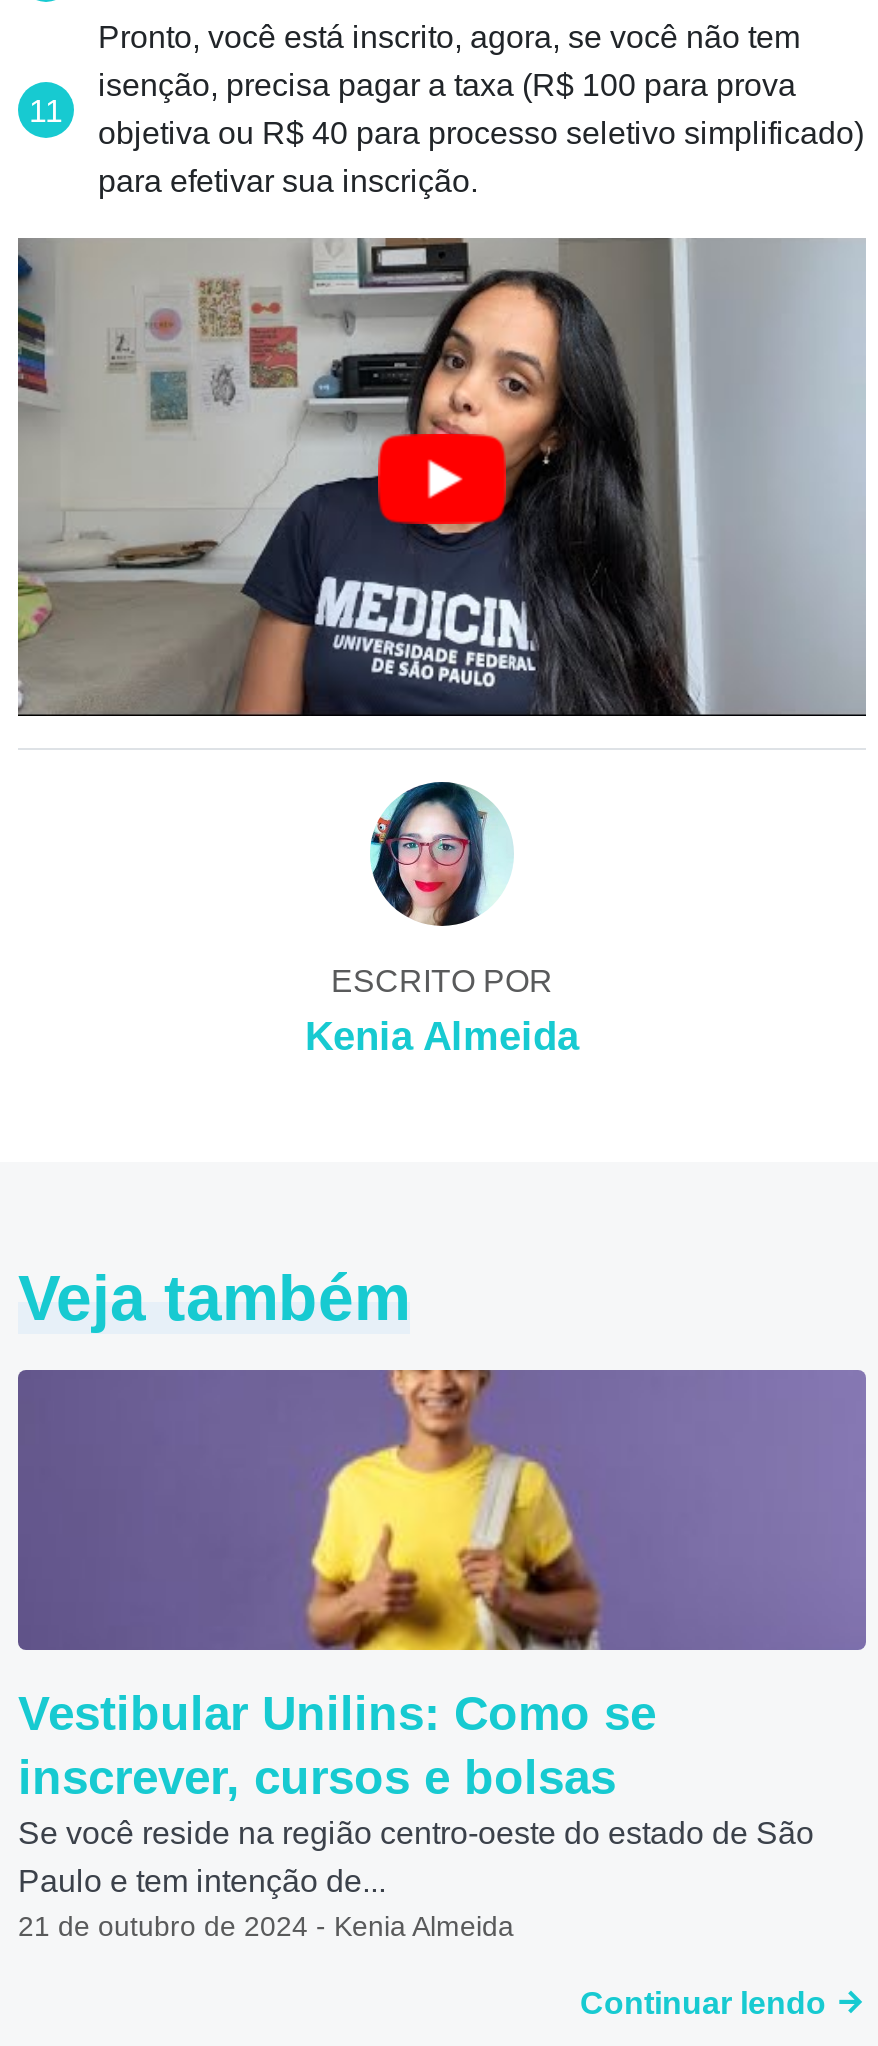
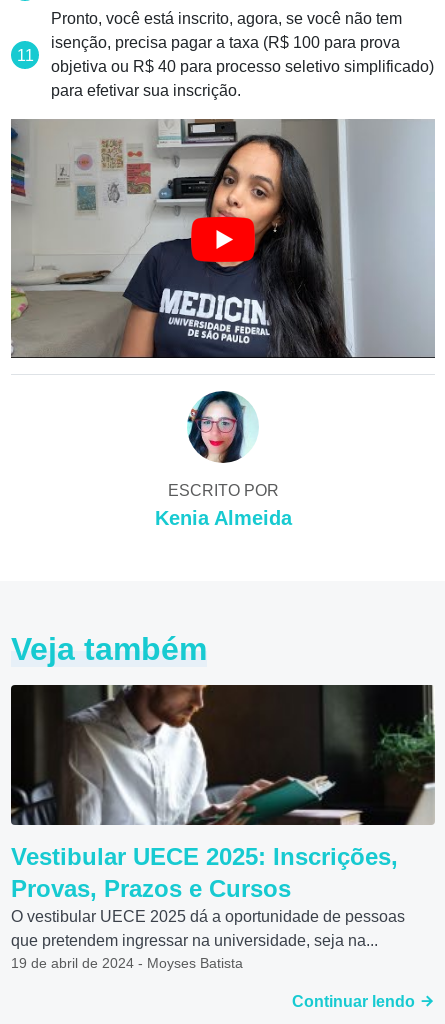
[16,1368,868,1941] [image] | Vestibular Unilins: Como se | inscrever, cursos e bolsas | Se você reside na região centro-oeste do estado de São | Paulo e tem intenção de... | 21 de outubro de 2024 - Kenia Almeida -> [10,684,436,971] [image] | Vestibular UECE 2025: Inscrições, | Provas, Prazos e Cursos | O vestibular UECE 2025 dá a oportunidade de pessoas | que pretendem ingressar na universidade, seja na... | 19 de abril de 2024 - Moyses Batista

